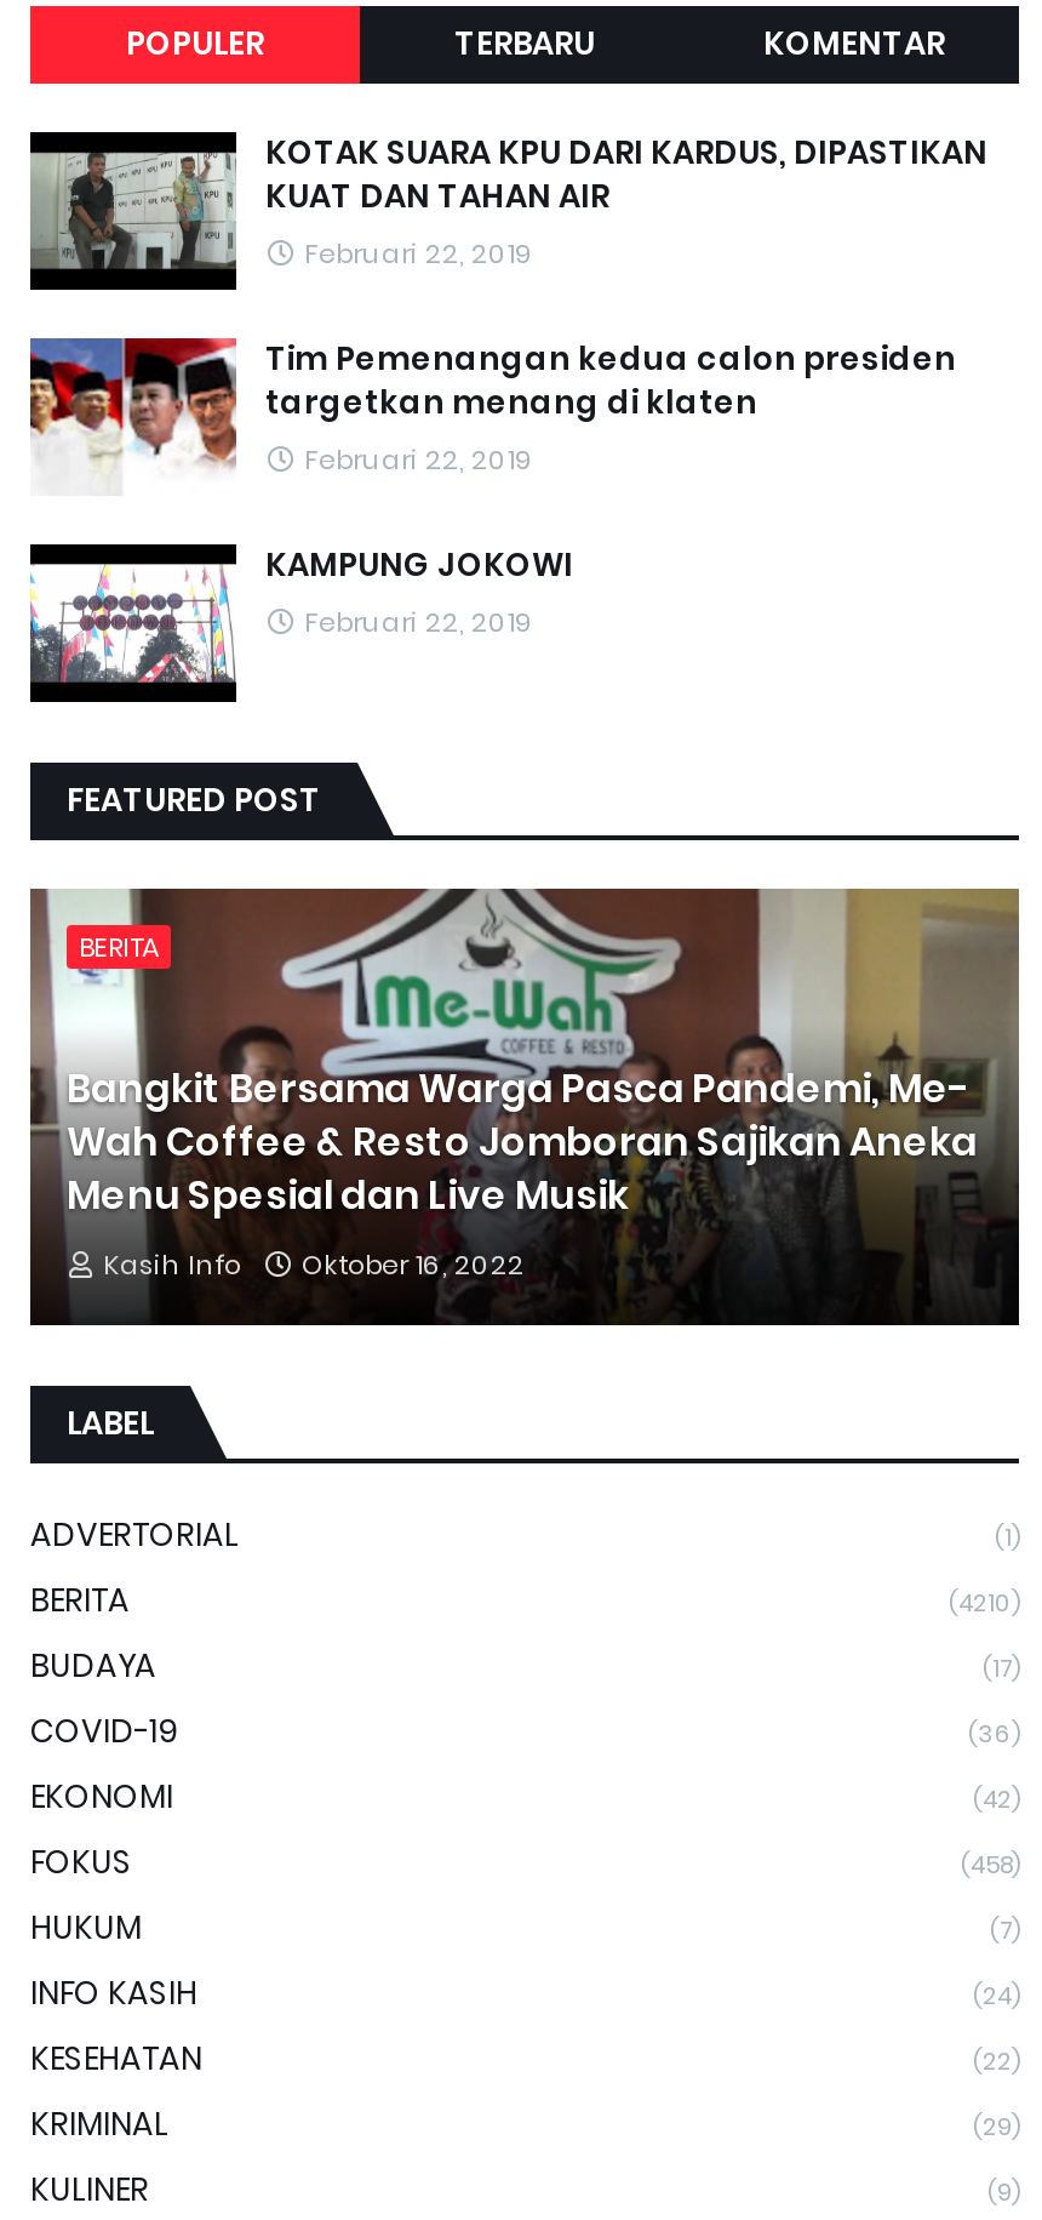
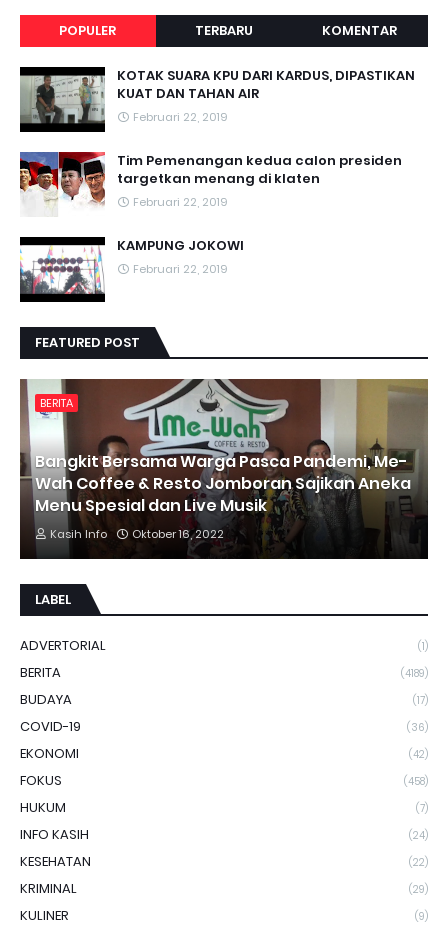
[949,1584,1019,1621] (4210) -> [401,666,428,681] (4189)

